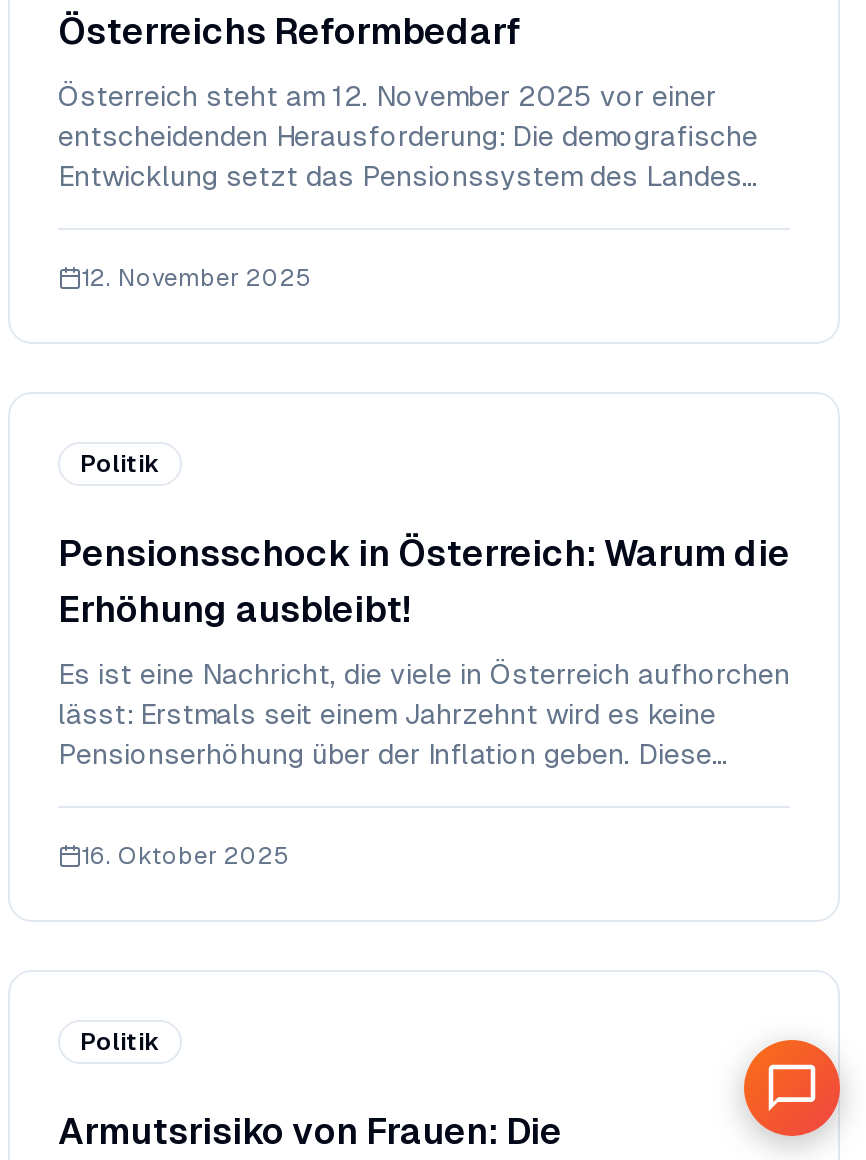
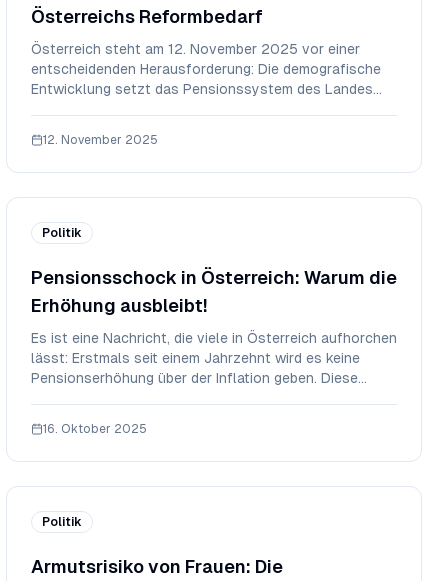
[740,1036,844,1148] [image] -> none

